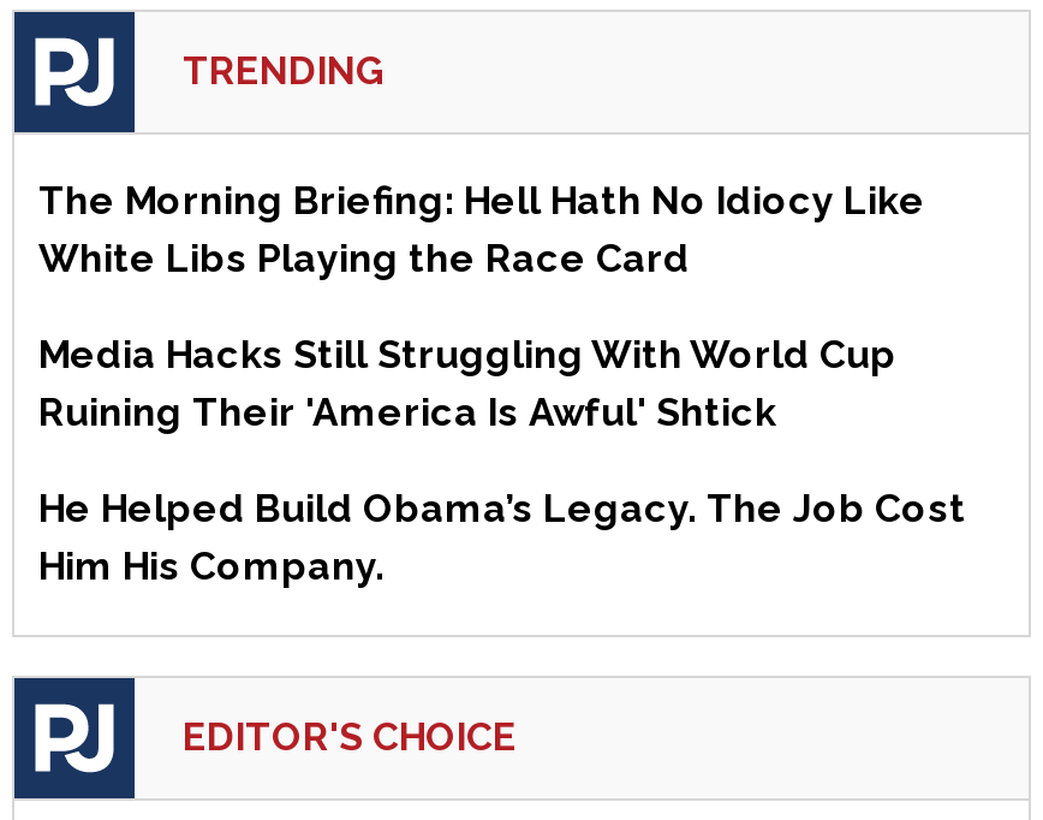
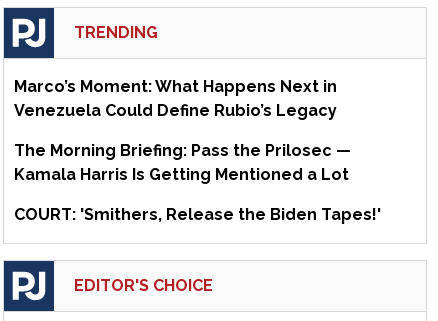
[38,178,925,282] The Morning Briefing: Hell Hath No Idiocy Like | White Libs Playing the Race Card -> [14,77,337,120] Marco’s Moment: What Happens Next in | Venezuela Could Define Rubio’s Legacy
[38,332,896,435] Media Hacks Still Struggling With World Cup | Ruining Their 'America Is Awful' Shtick -> [14,141,351,184] The Morning Briefing: Pass the Prilosec — | Kamala Harris Is Getting Mentioned a Lot
[38,486,966,589] He Helped Build Obama’s Legacy. The Job Cost | Him His Company. -> [14,205,381,224] COURT: 'Smithers, Release the Biden Tapes!'

